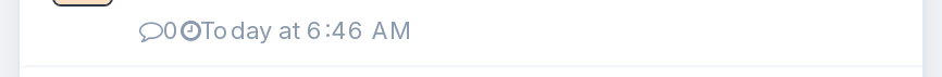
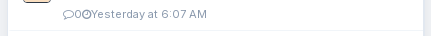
[200,15,411,46] Today at 6:46 AM -> [91,7,207,21] Yesterday at 6:07 AM

